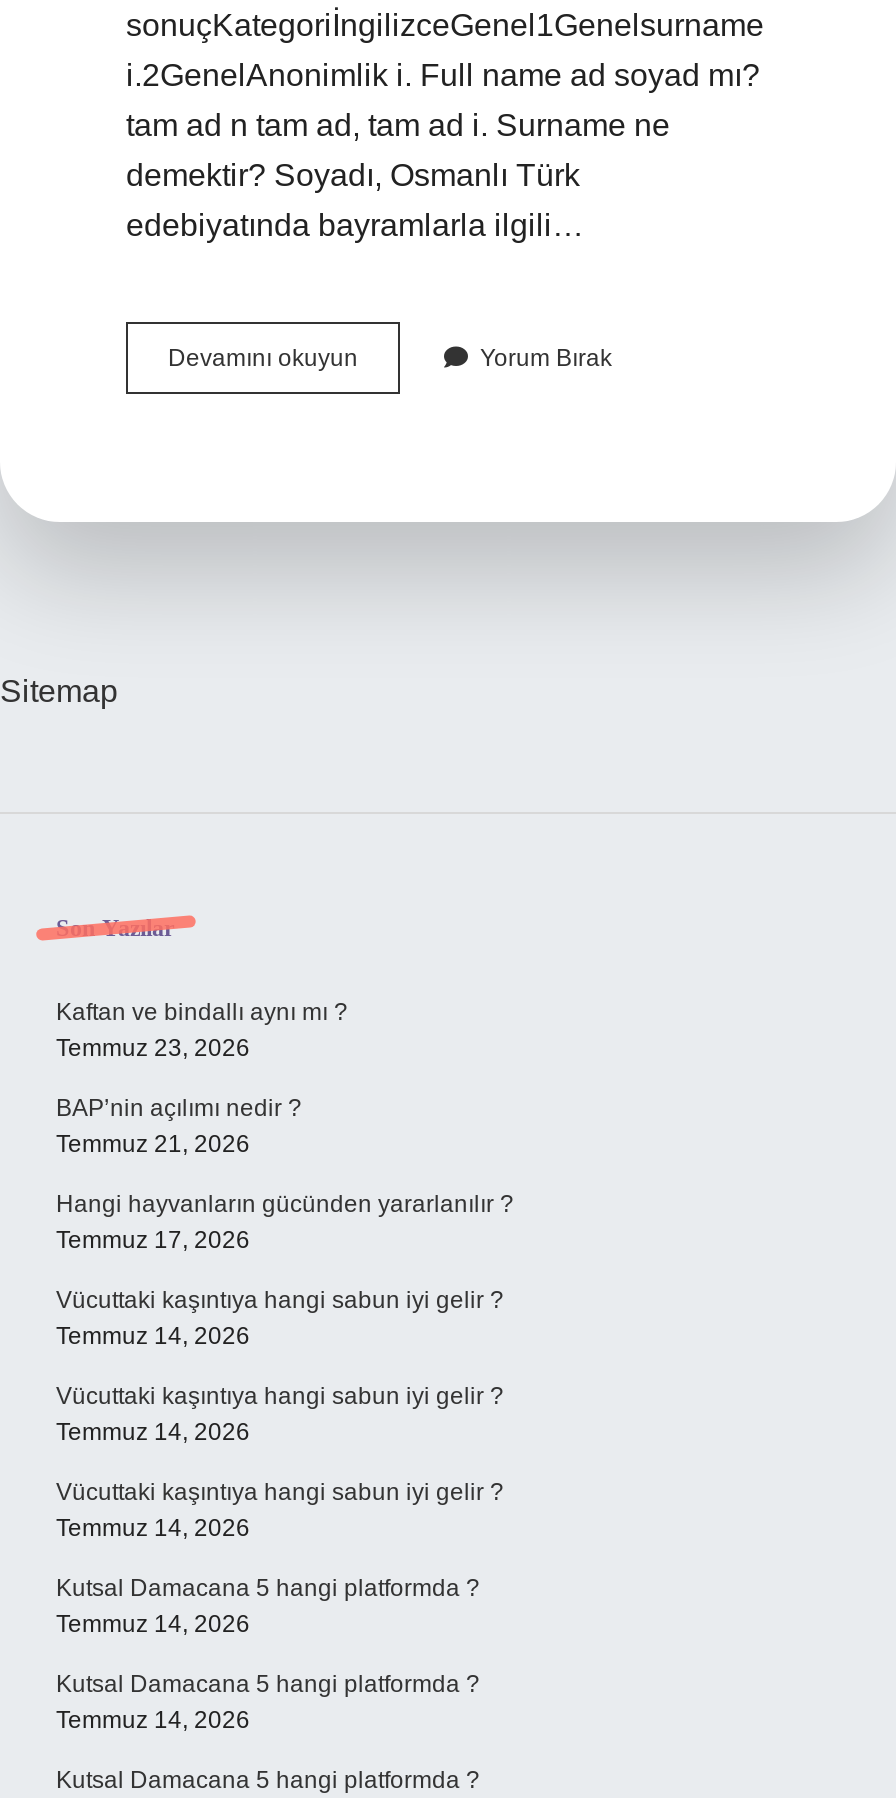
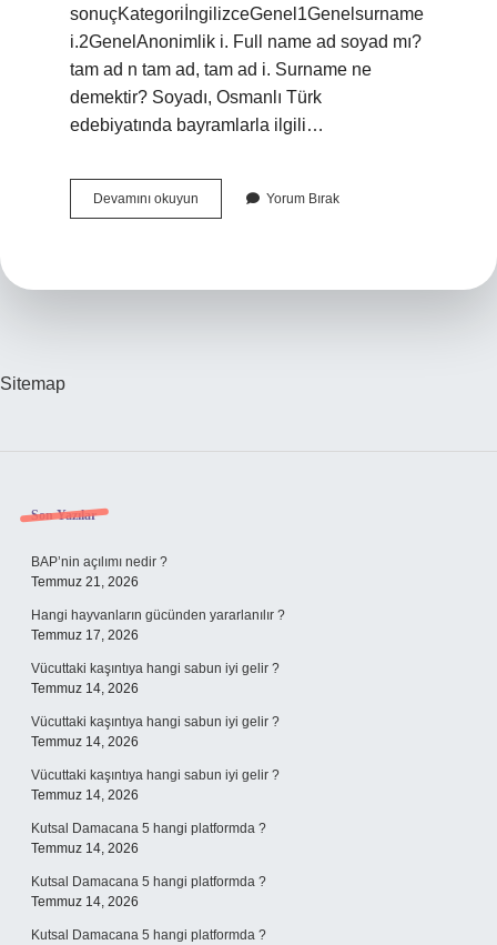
[56,998,348,1062] Kaftan ve bindallı aynı mı ? | Temmuz 23, 2026 -> none

